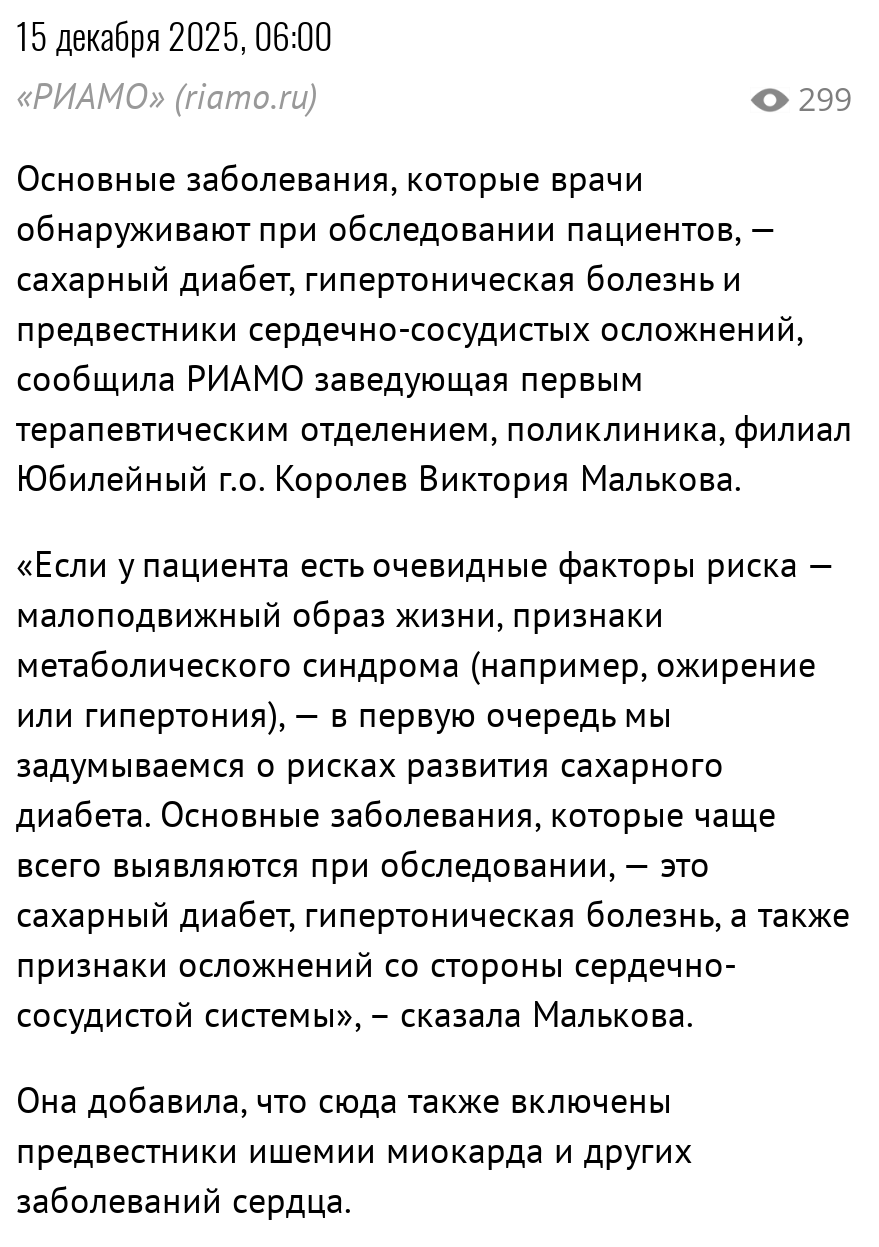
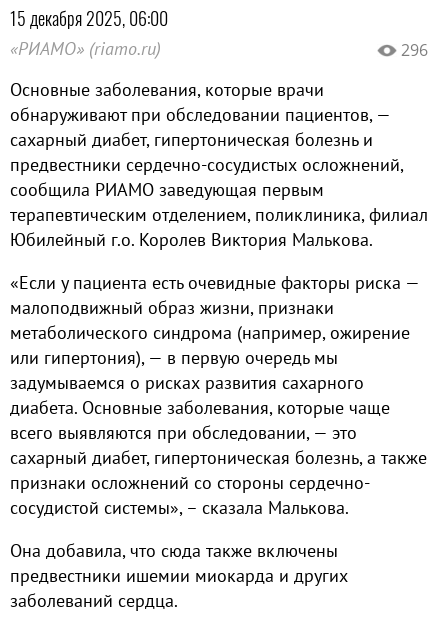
[798,77,852,121] 299 -> [401,39,428,61] 296

